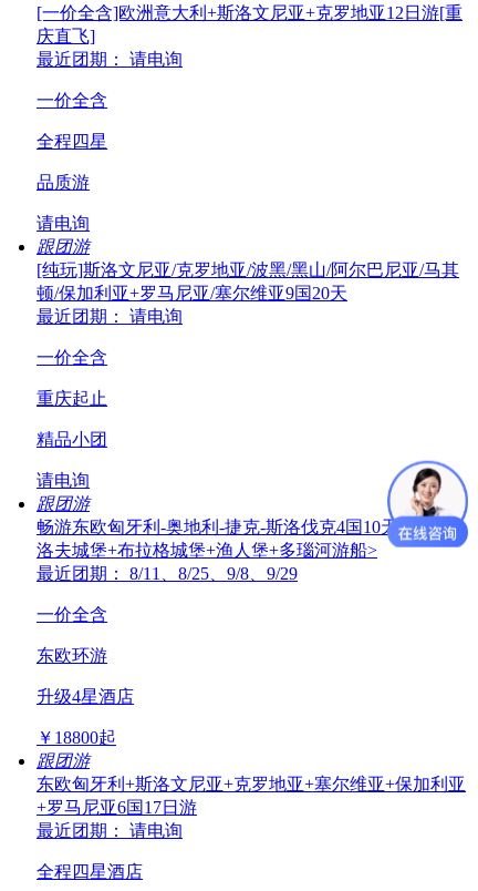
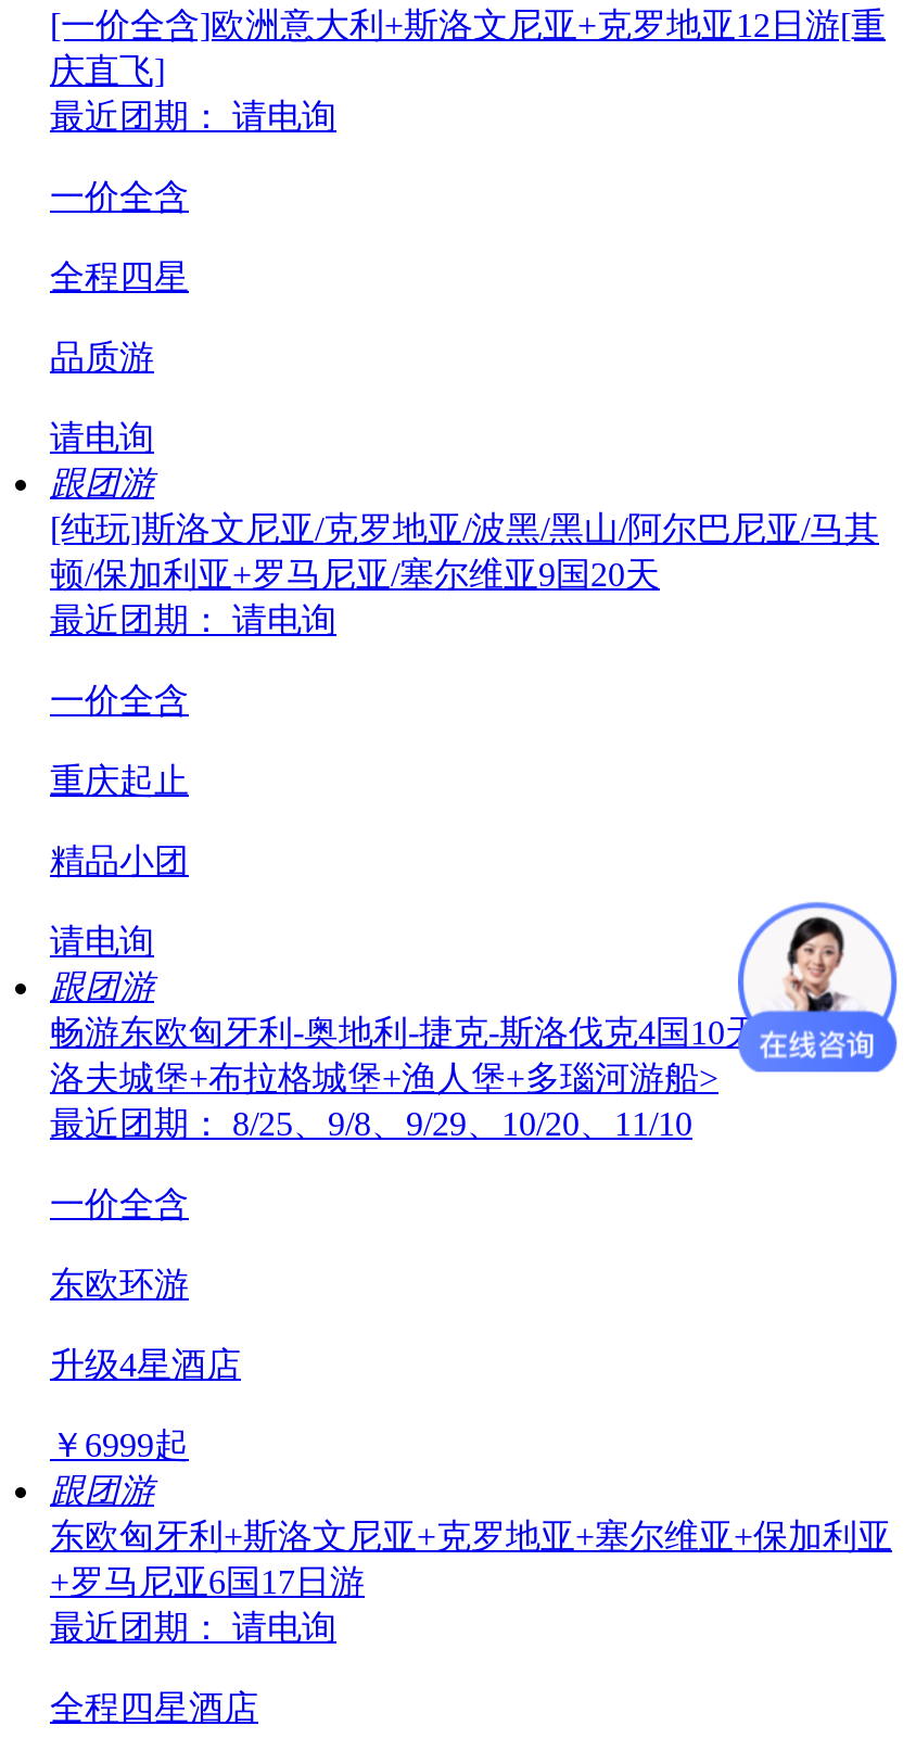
[37,564,298,583] 最近团期： 8/11、8/25、9/8、9/29 -> [50,1105,692,1142] 最近团期： 8/25、9/8、9/29、10/20、11/10
[37,728,116,747] ￥18800起 -> [50,1426,189,1463] ￥6999起

